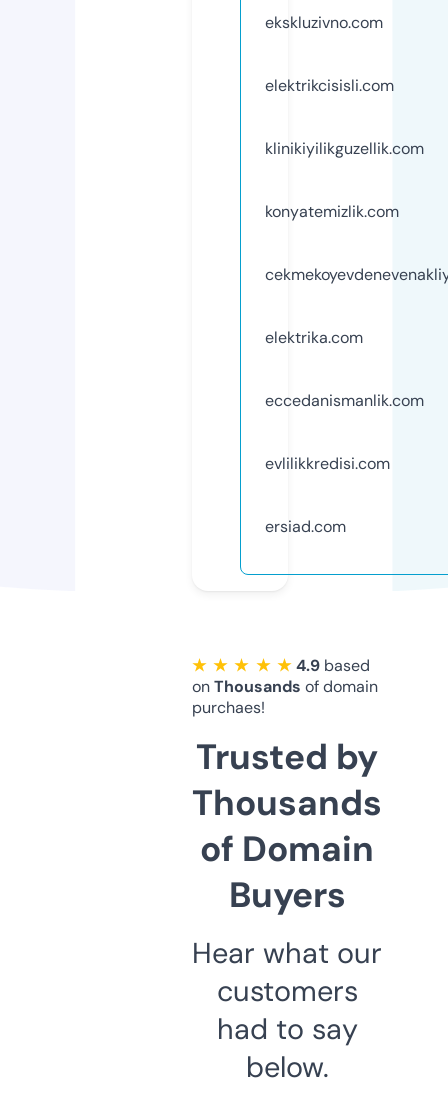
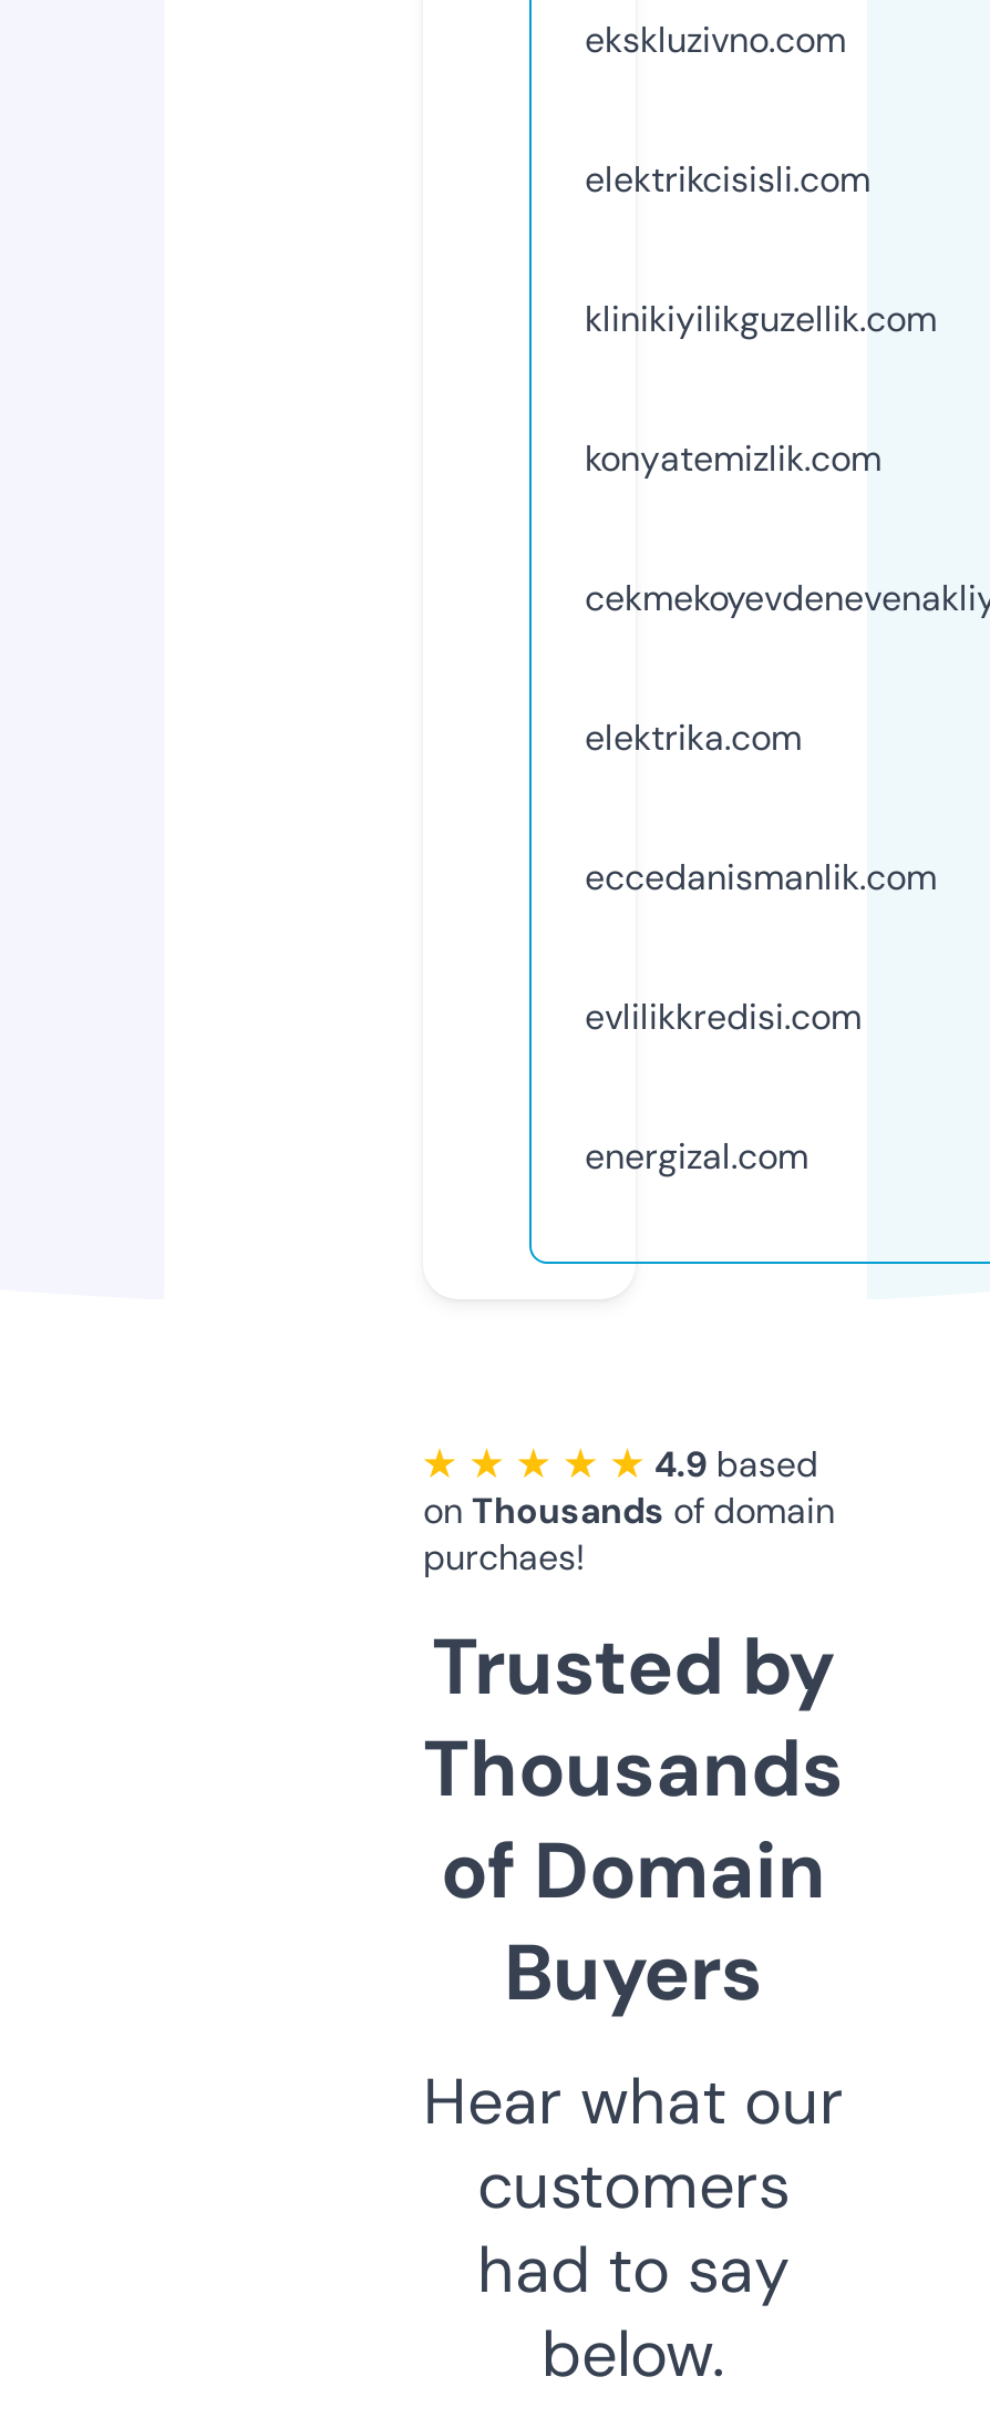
[265,516,346,537] ersiad.com -> [585,1133,808,1179] energizal.com

